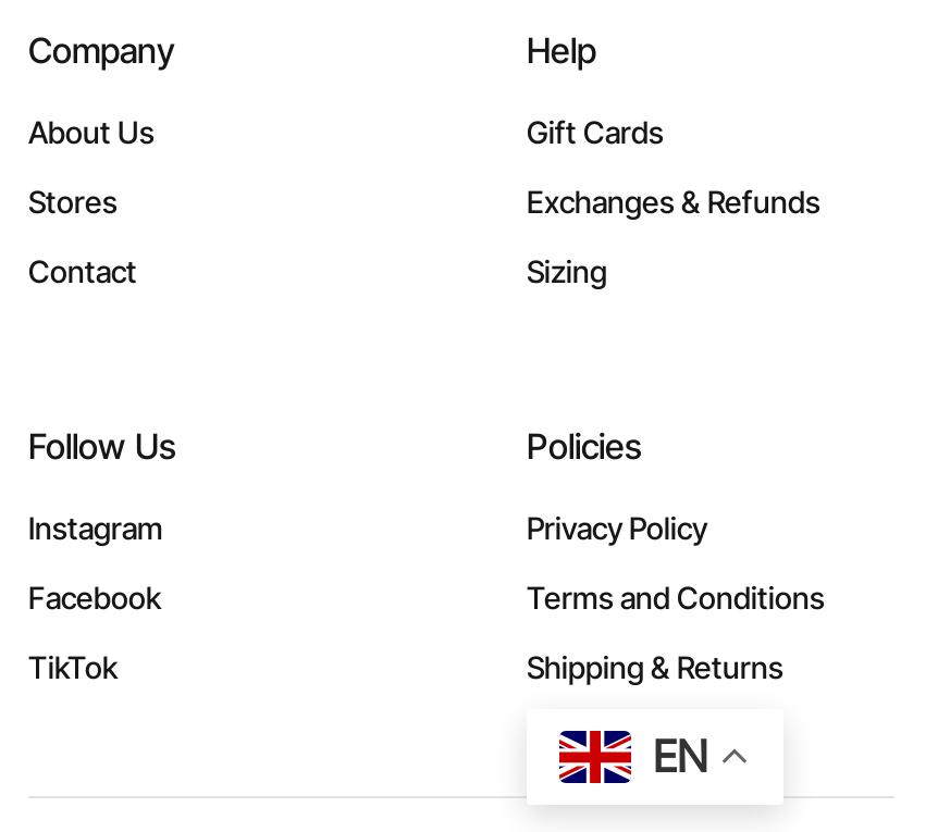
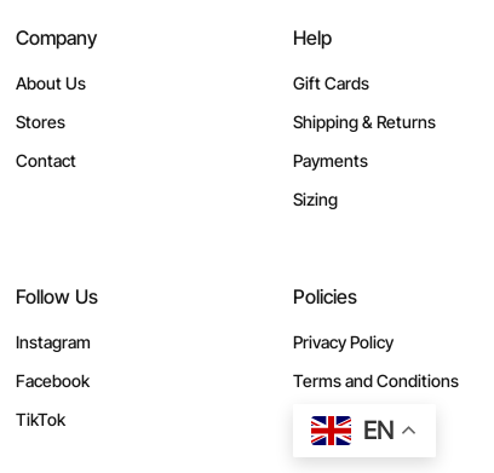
[527,182,820,219] Exchanges & Refunds -> [293,150,368,170] Payments
moved [28,251,825,684] -> [16,188,459,429]: Sizing | Follow Us | Instagram | Facebook | TikTok | Policies | Privacy Policy | Terms and Conditions
moved [527,647,783,684] -> [293,111,436,131]: Shipping & Returns

